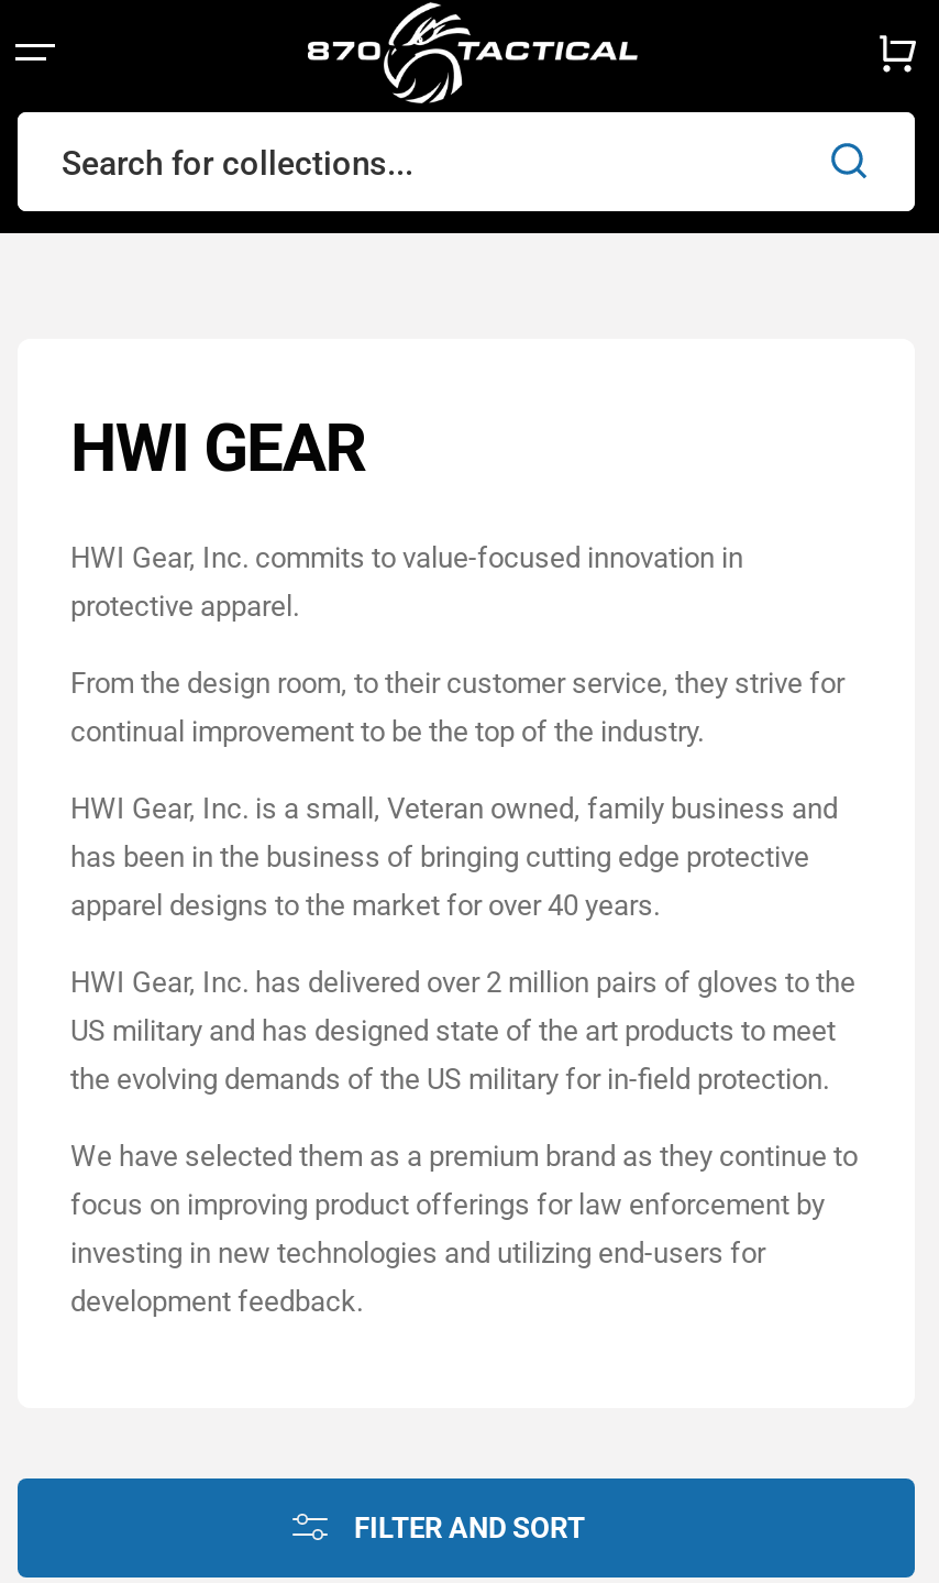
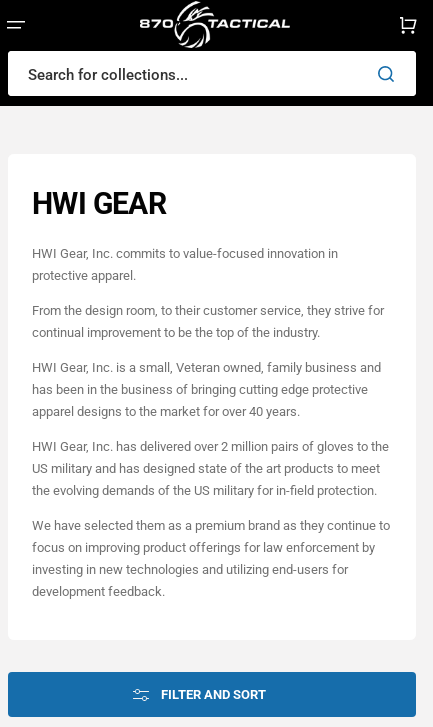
[62,144,369,184] Search for collection -> [28,66,188,84] Search for collections...

